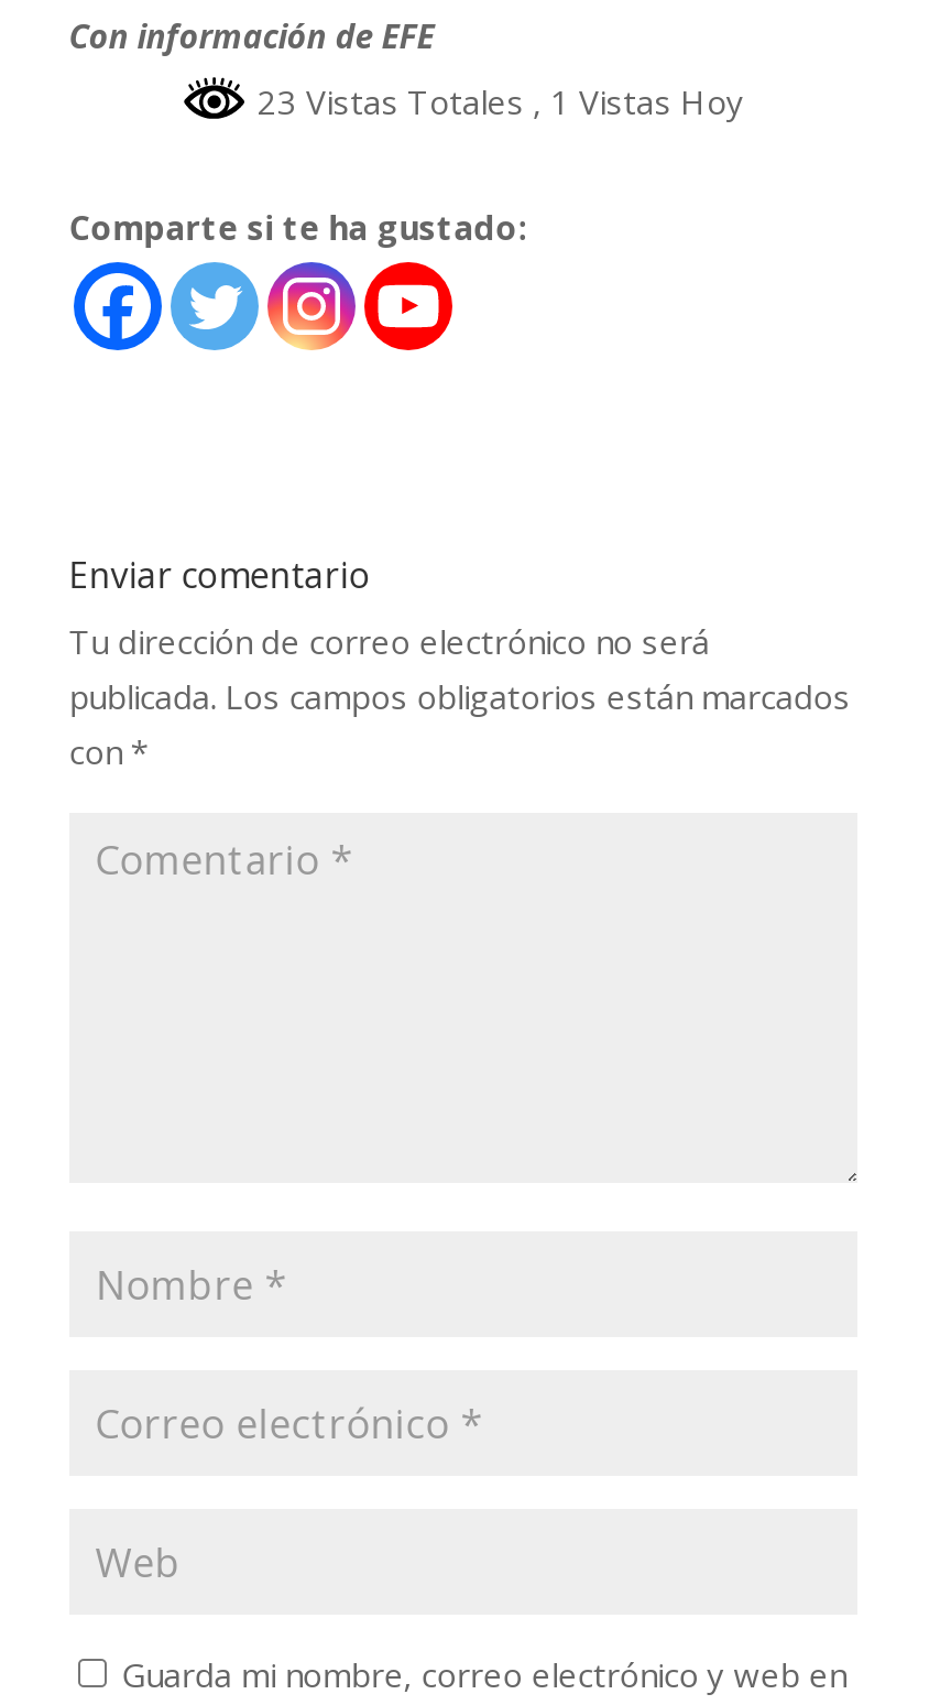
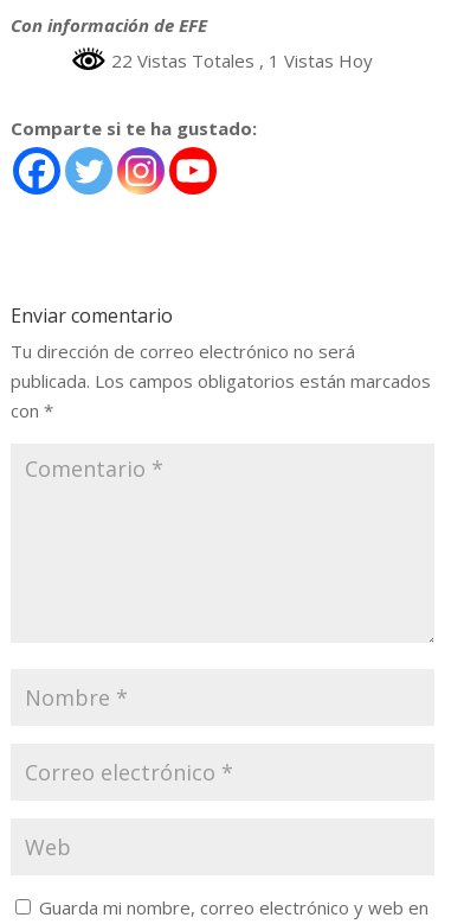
[249,79,744,123] 23 Vistas Totales, 1 Vistas Hoy -> [107,49,373,72] 22 Vistas Totales, 1 Vistas Hoy

